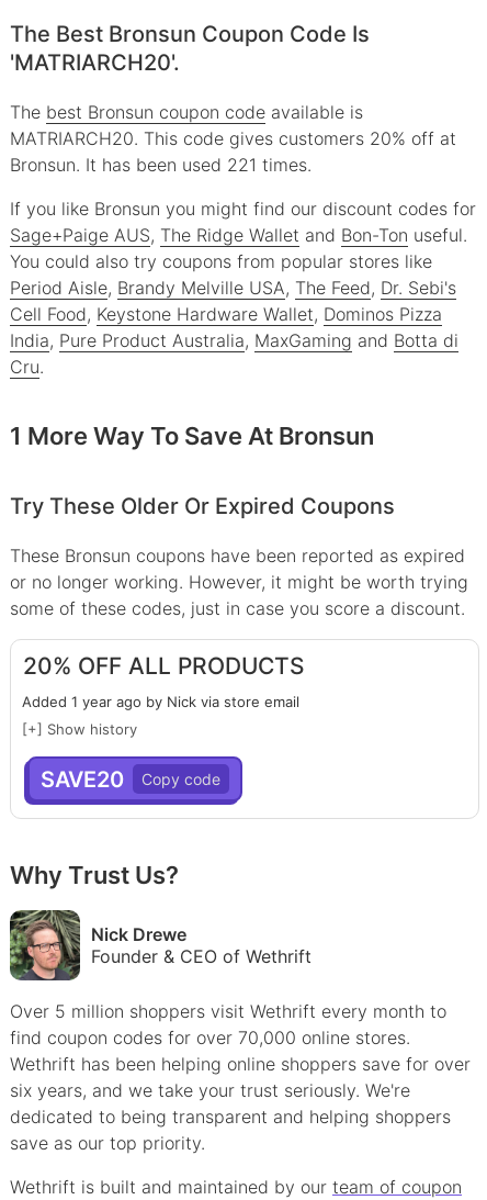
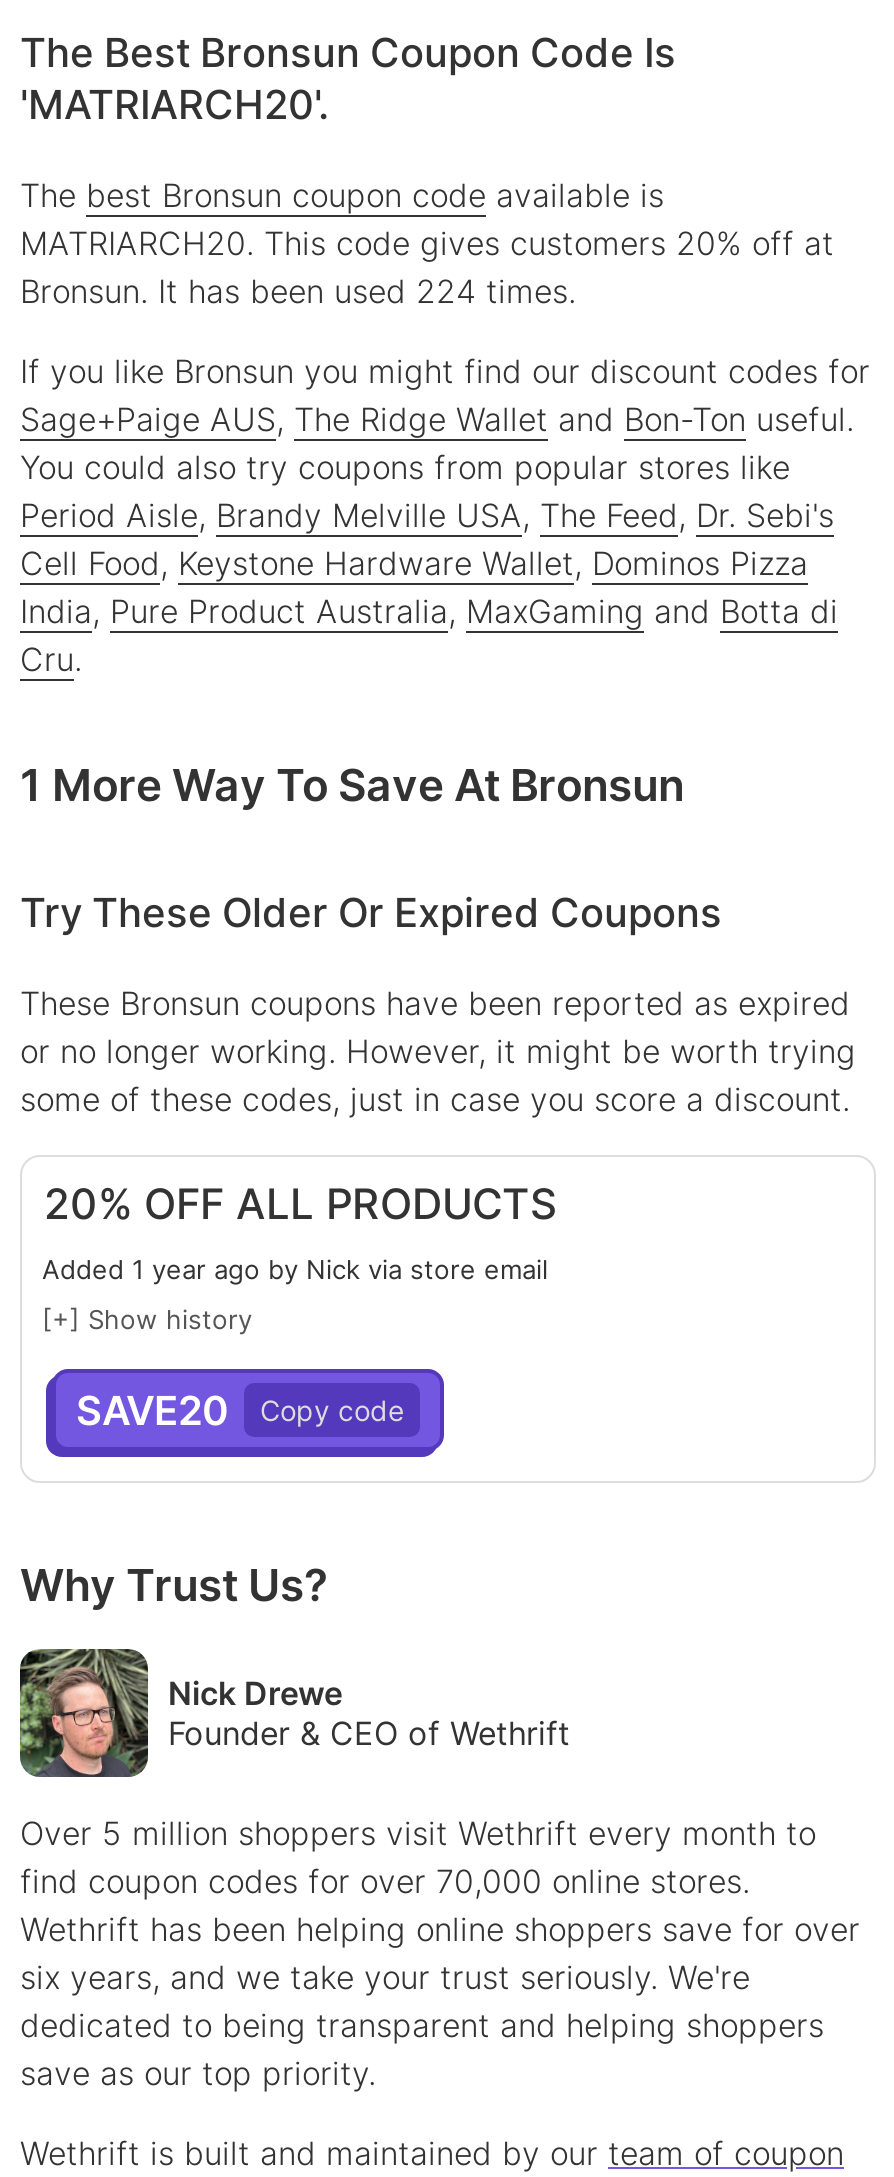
[10,154,312,176] Bronsun. It has been used 221 times. -> [20,272,576,312] Bronsun. It has been used 224 times.

